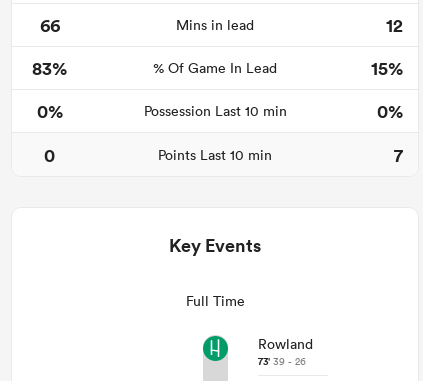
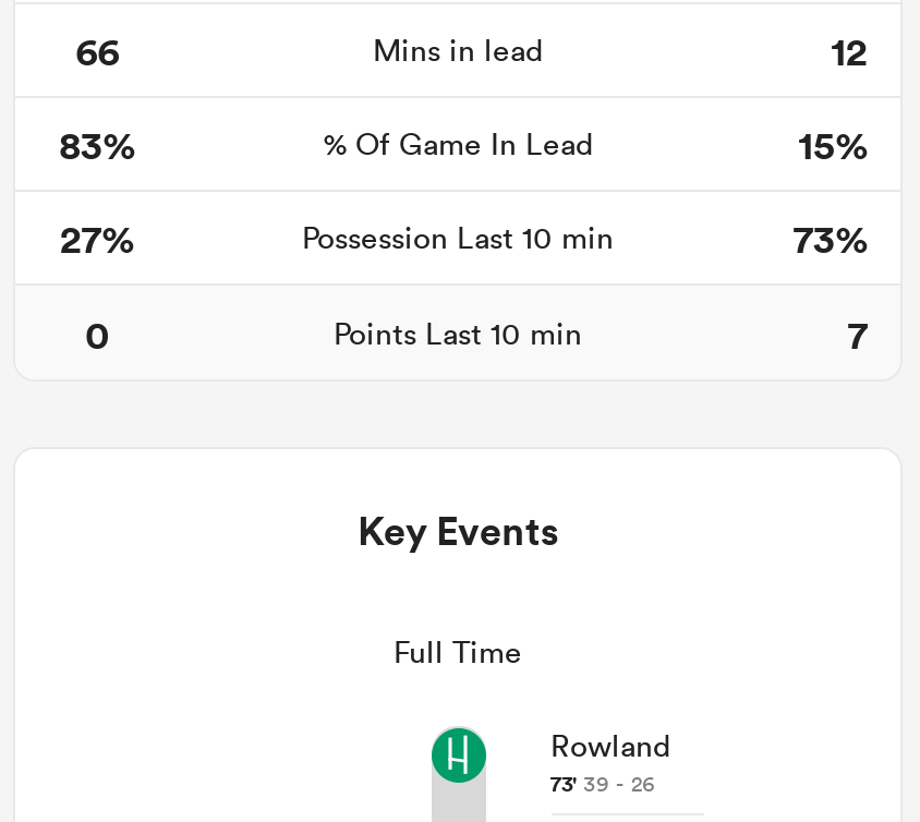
[36,99,62,123] 0% -> [60,211,134,264] 27%
[377,99,403,123] 0% -> [794,211,868,264] 73%

